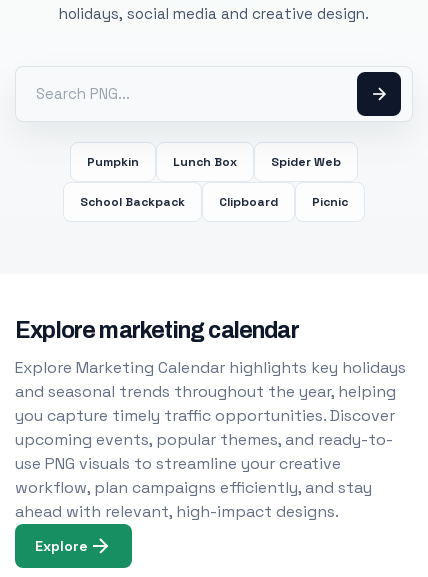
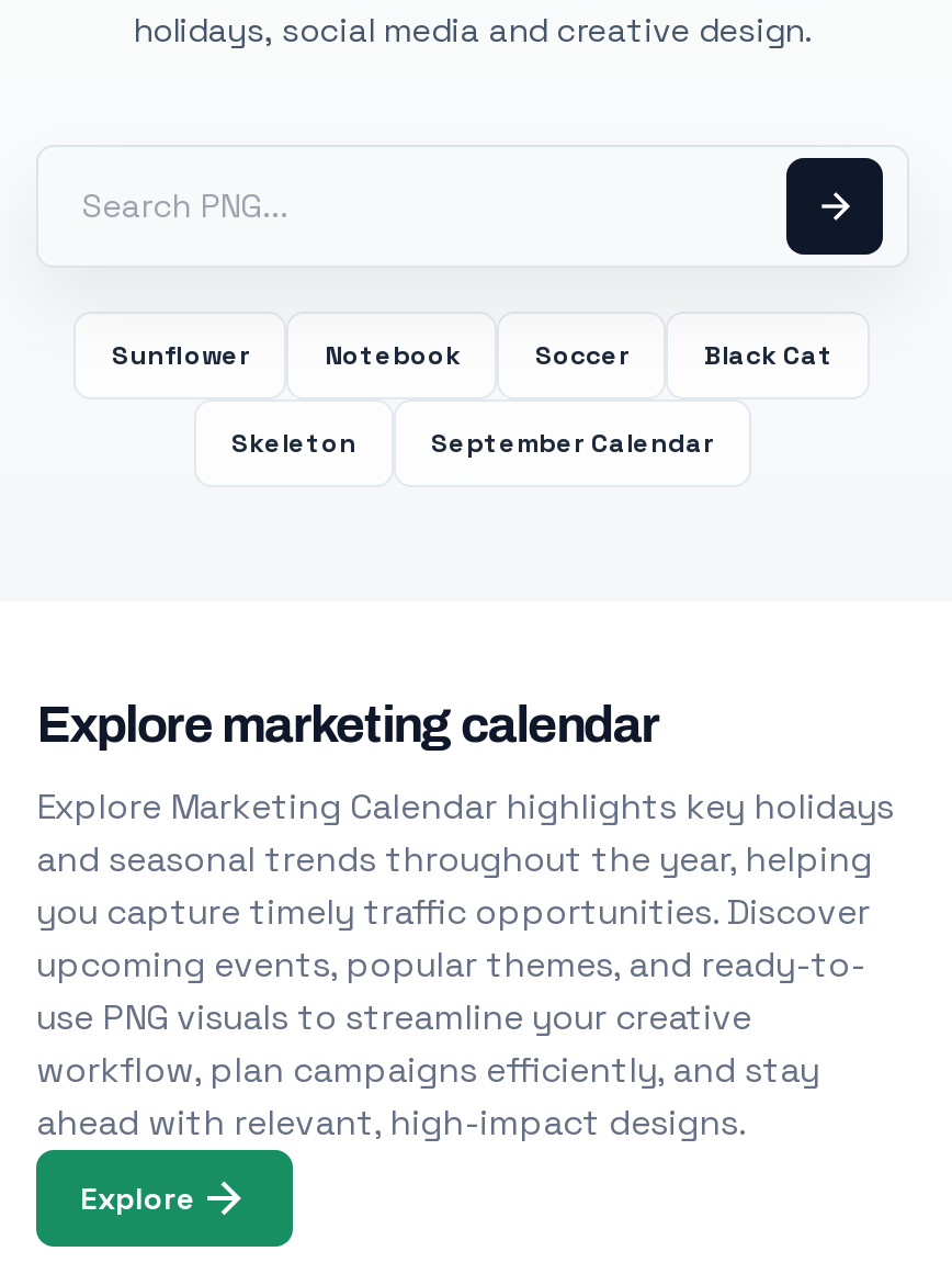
[87,154,341,170] Pumpkin | Lunch Box | Spider Web -> [112,338,834,373] Sunflower | Notebook | Soccer | Black Cat
[80,194,348,210] School Backpack | Clipboard | Picnic -> [231,426,714,461] Skeleton | September Calendar

